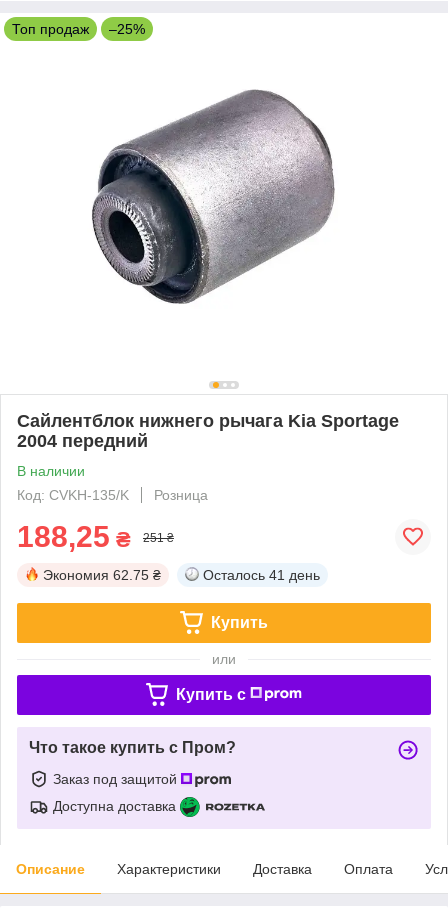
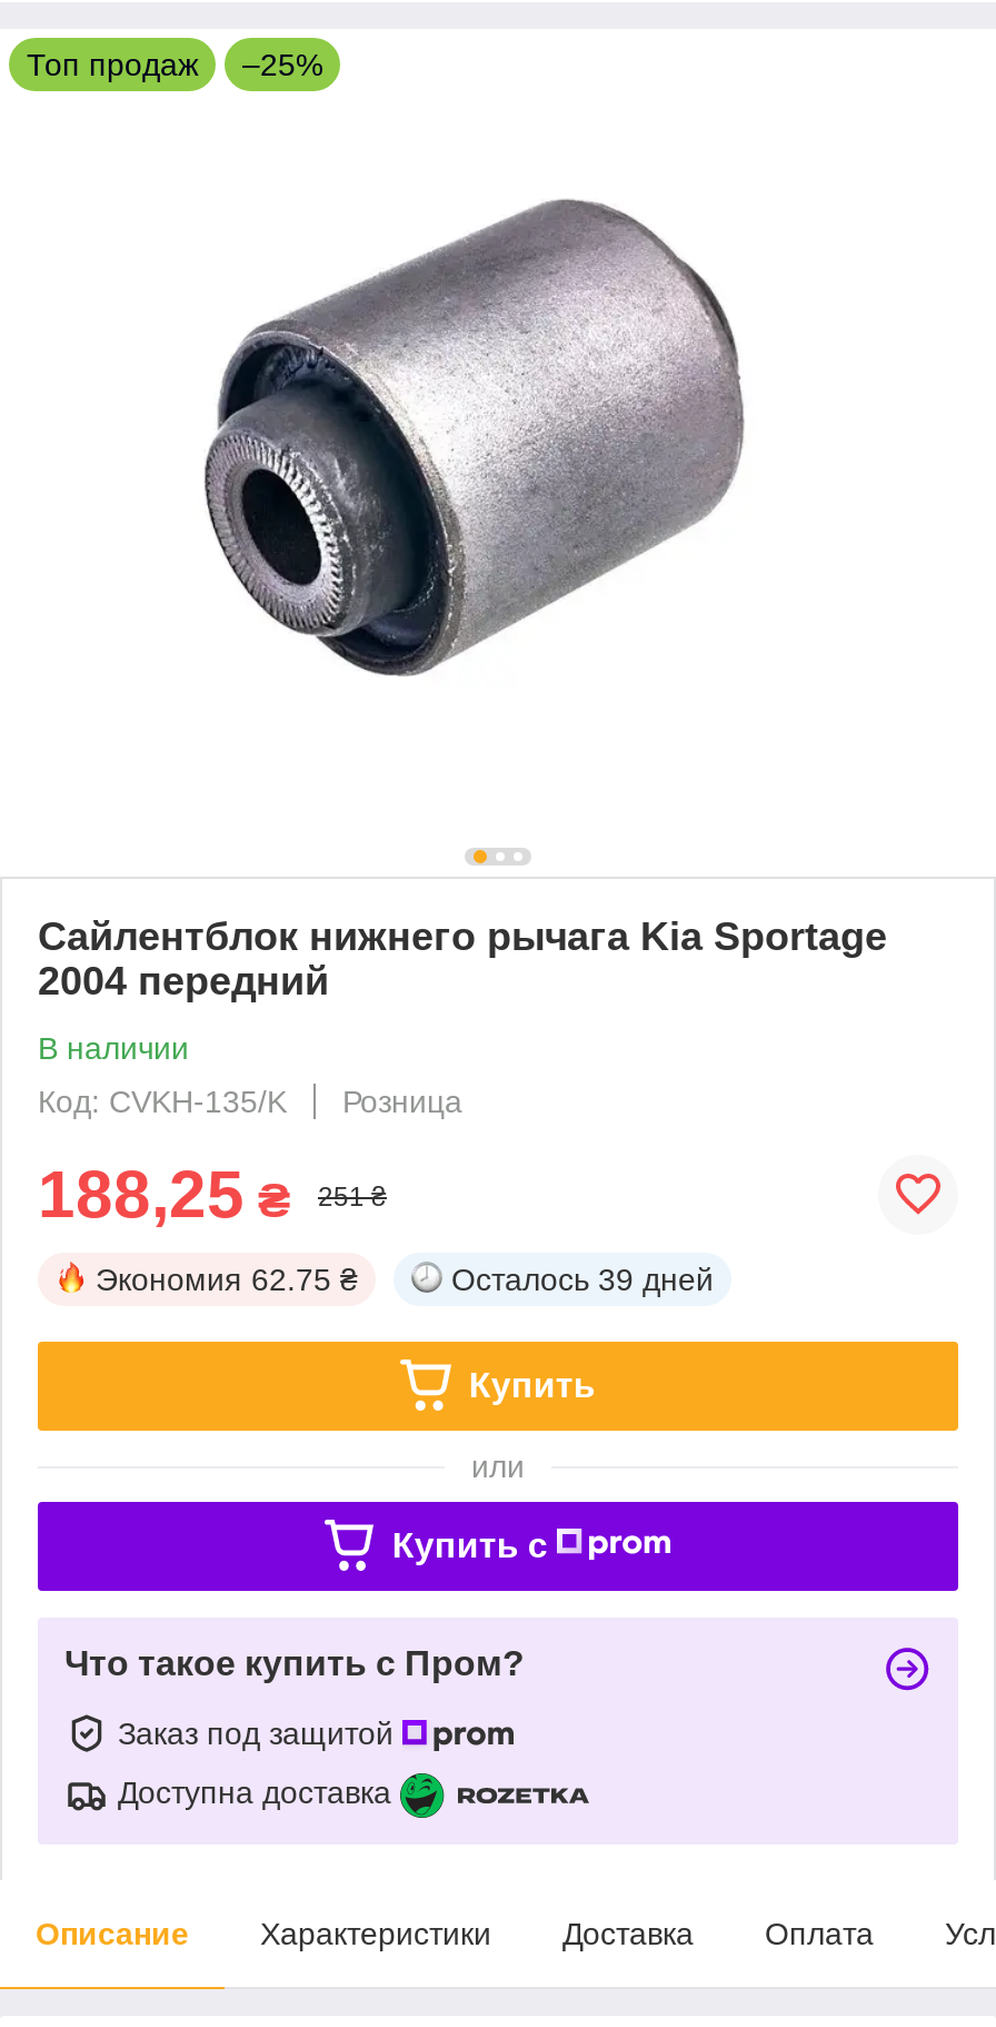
[203,567,320,583] Осталось 41 день -> [451,1261,714,1297] Осталось 39 дней

